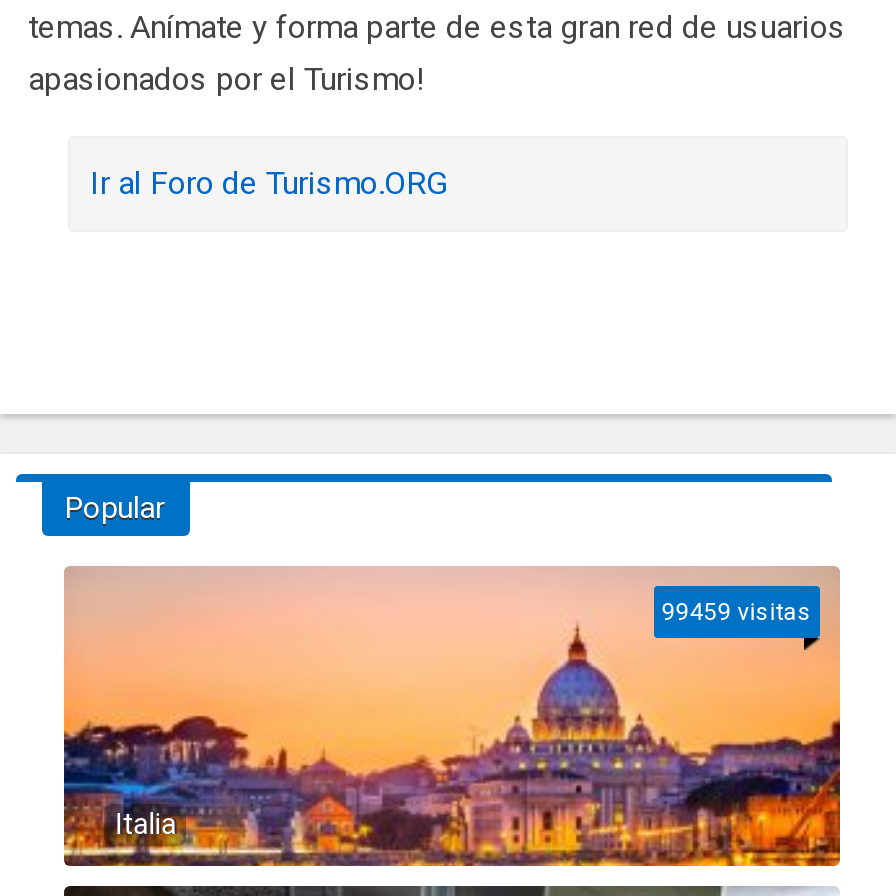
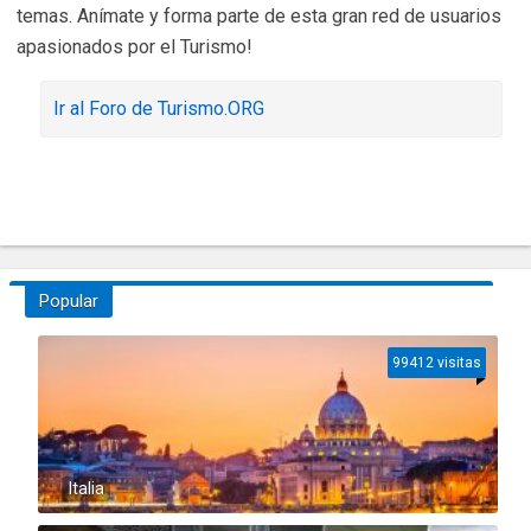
[662,598,812,626] 99459 visitas -> [392,354,481,371] 99412 visitas

